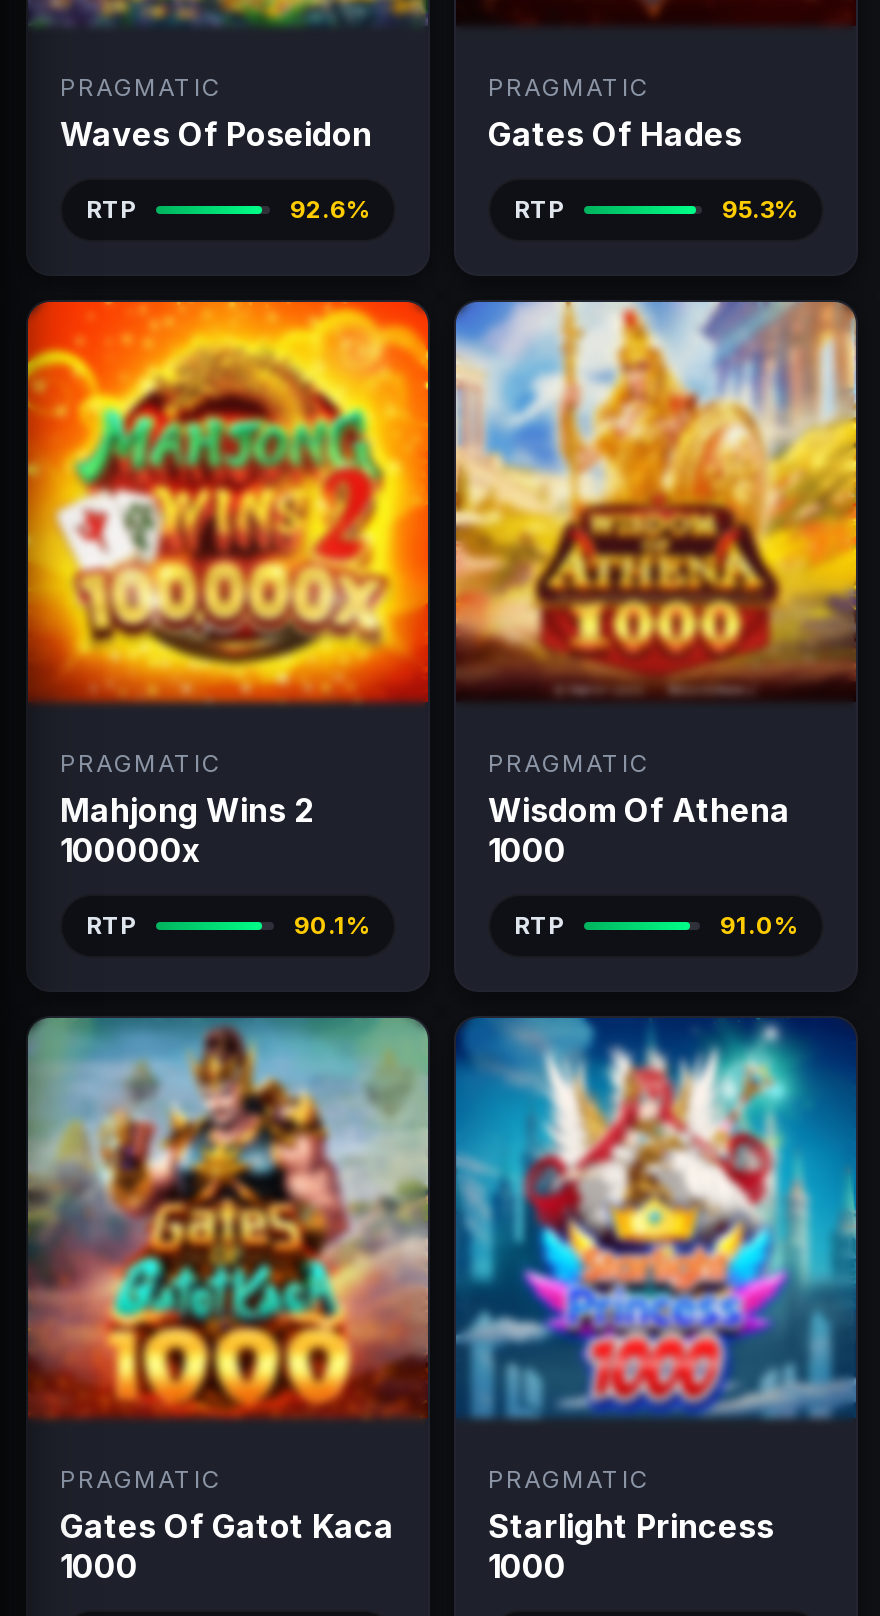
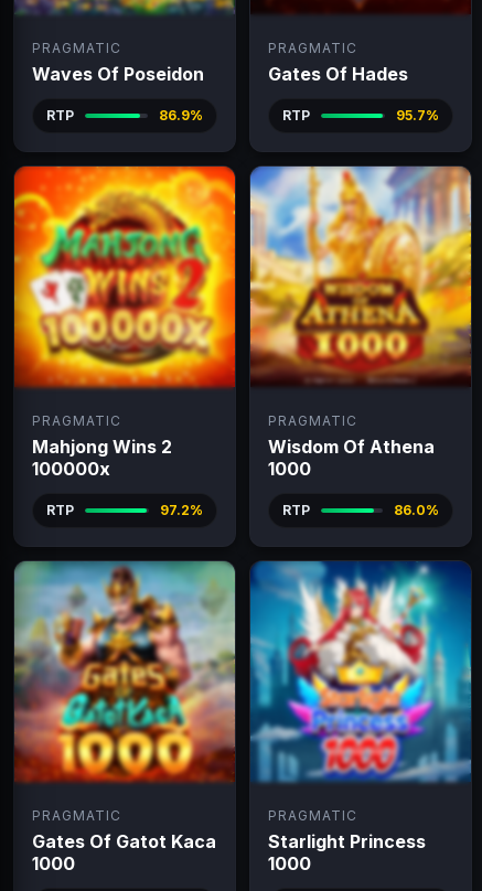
[290,194,370,224] 92.6% -> [159,107,203,124] 86.9%
[722,194,798,224] 95.3% -> [396,107,439,124] 95.7%
[294,910,370,940] 90.1% -> [160,502,203,518] 97.2%
[720,910,798,940] 91.0% -> [394,502,439,518] 86.0%

